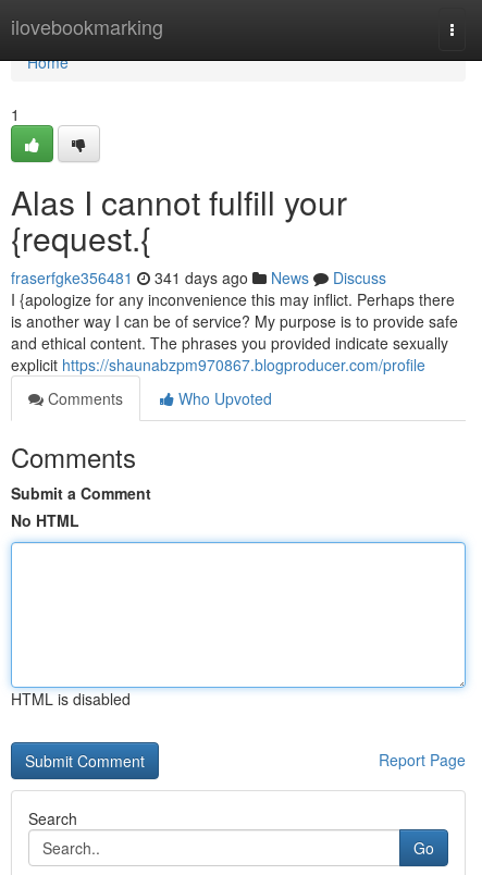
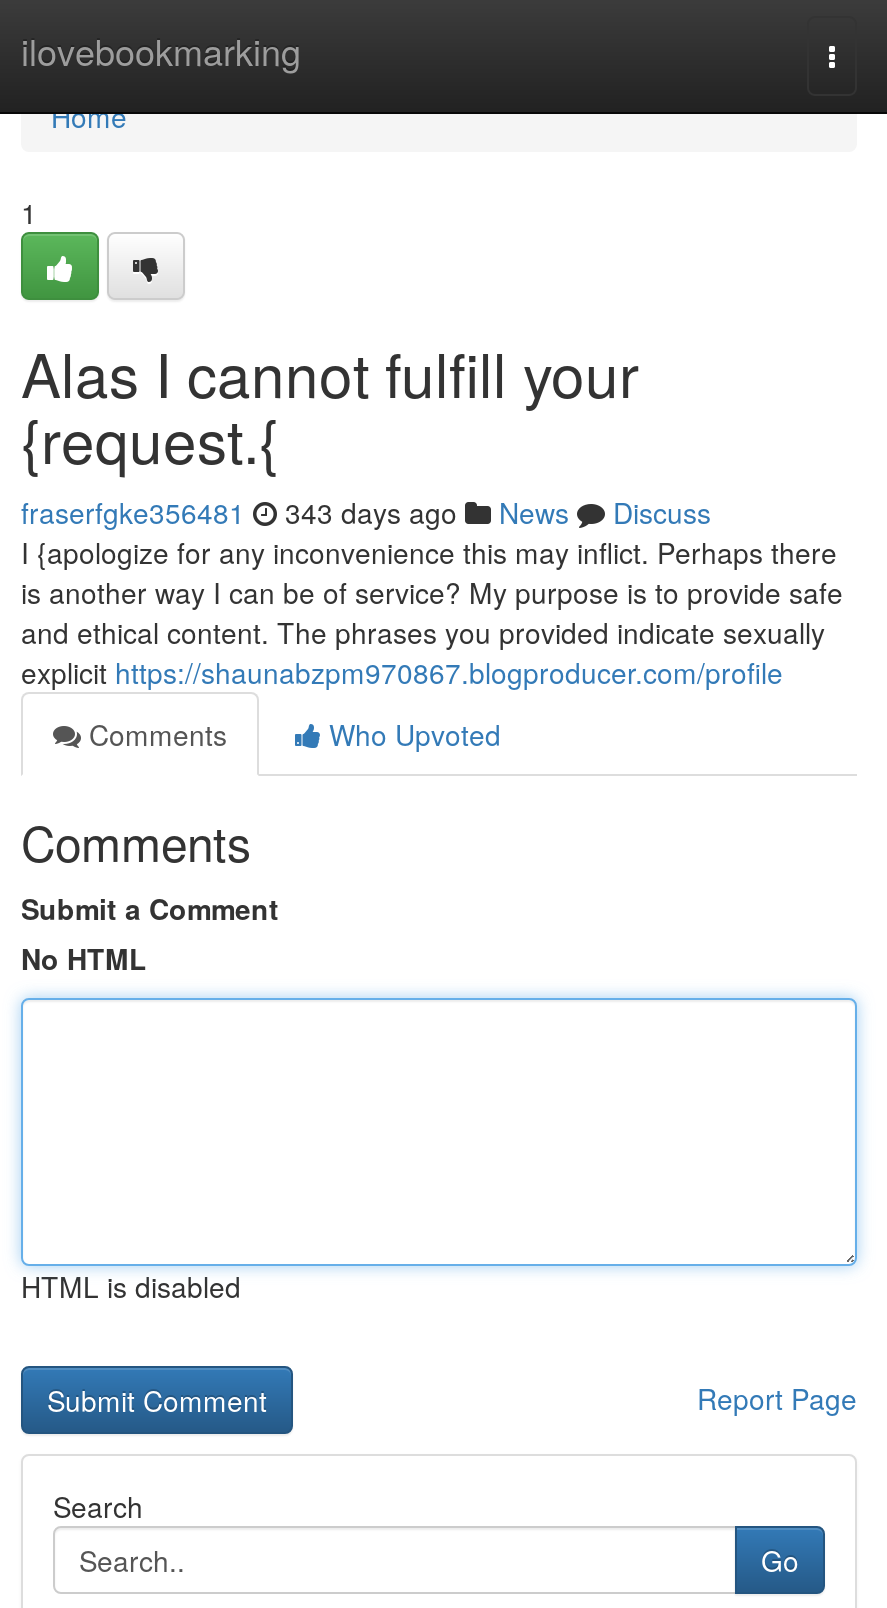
[11,267,386,288] fraserfgke356481 341 days ago News Discuss -> [21,492,711,532] fraserfgke356481 343 days ago News Discuss

